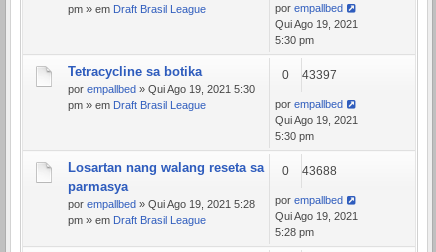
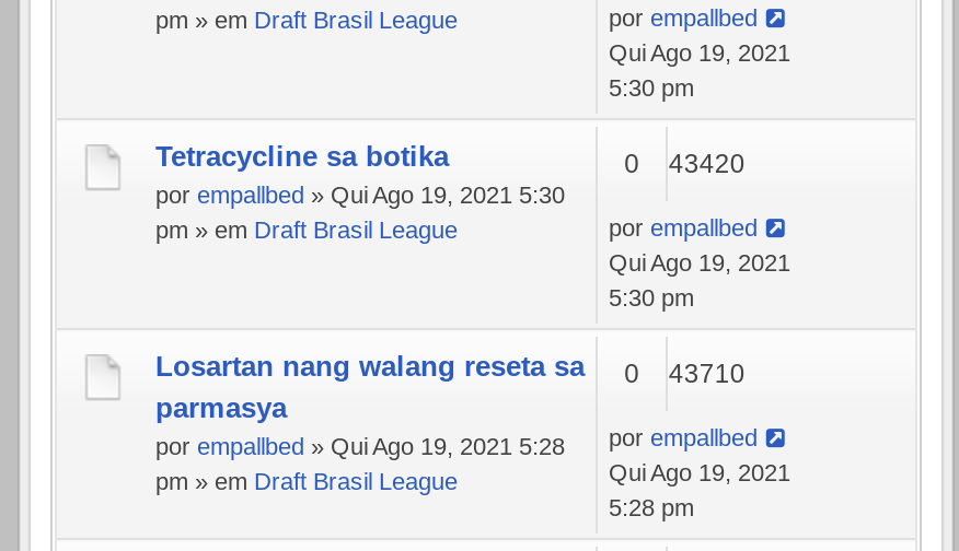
[282,68,337,82] 0 43397 -> [624,148,745,179] 0 43420
[68,160,337,178] Losartan nang walang reseta sa 0 43688 -> [155,349,745,389] Losartan nang walang reseta sa 0 43710

